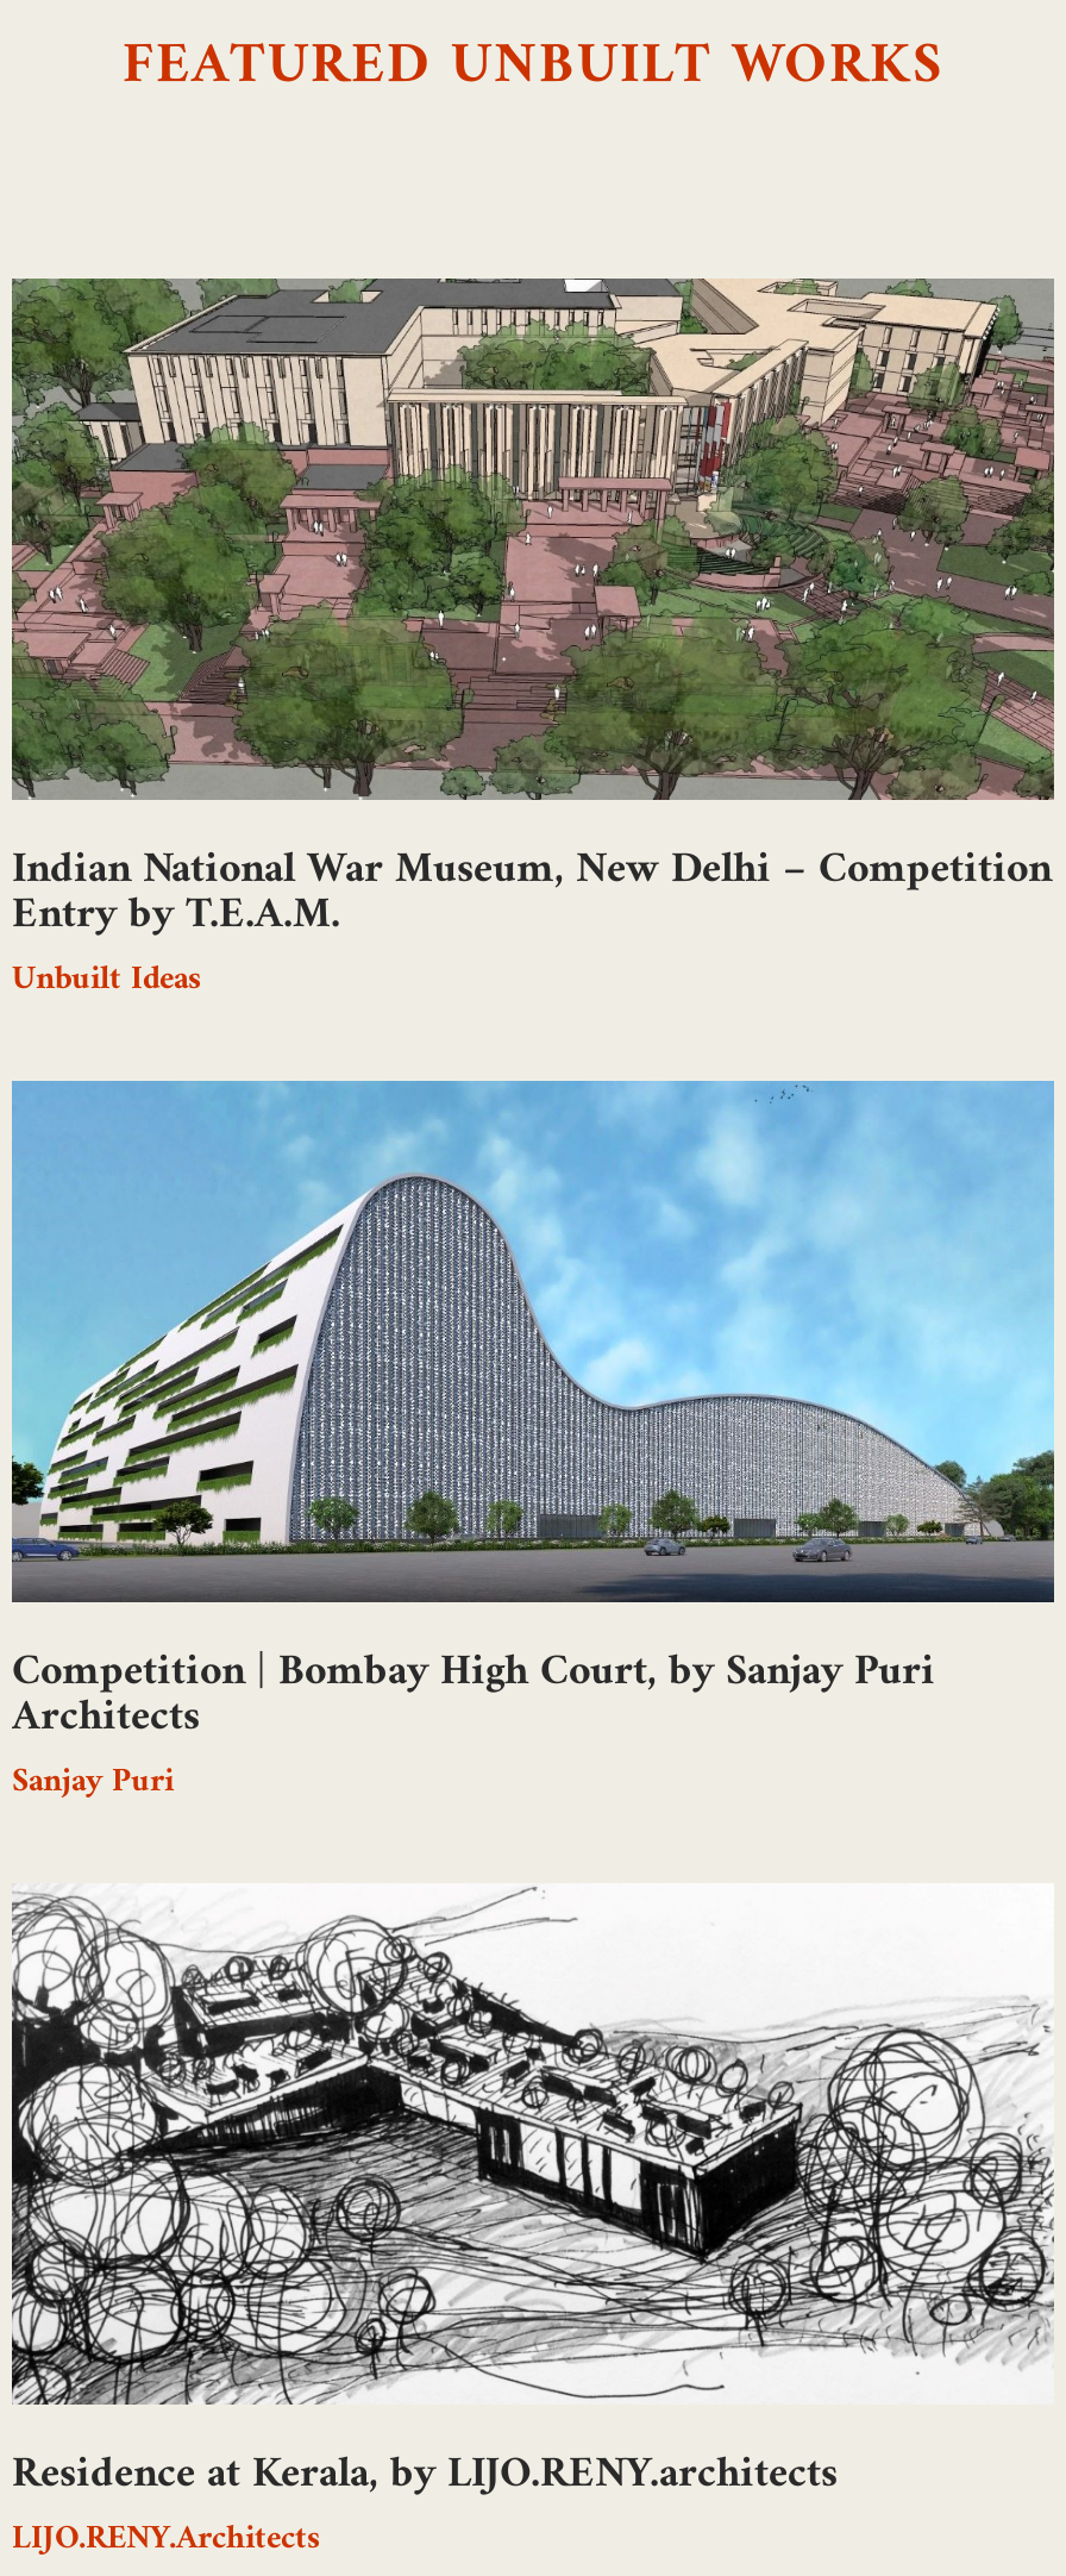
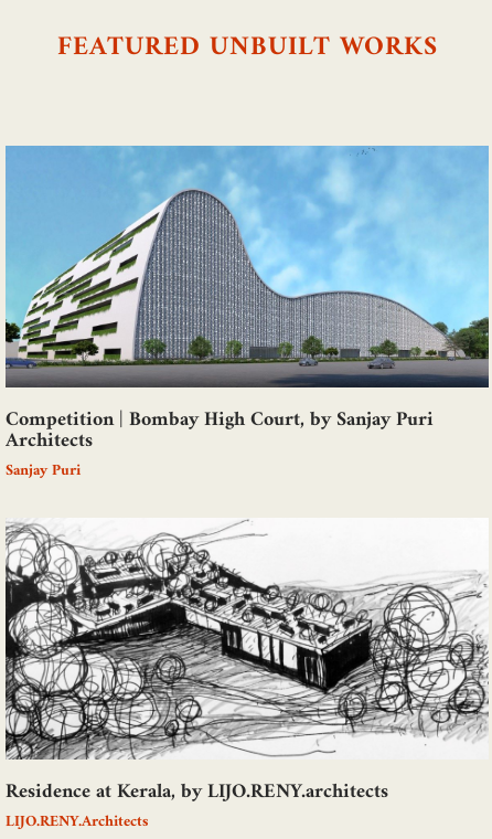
[10,276,1056,1010] [image] | Indian National War Museum, New Delhi – Competition | Entry by T.E.A.M. | Unbuilt Ideas -> none

